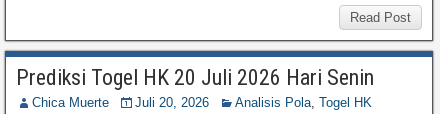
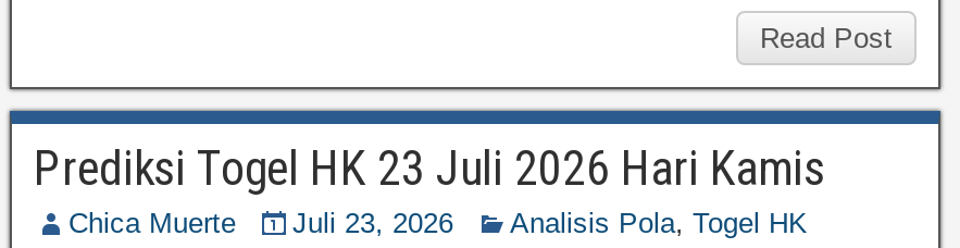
[16,65,374,90] Prediksi Togel HK 20 Juli 2026 Hari Senin -> [34,142,825,196] Prediksi Togel HK 23 Juli 2026 Hari Kamis
[32,95,372,110] Chica Muerte Juli 20, 2026 Analisis Pola, Togel HK -> [68,207,808,240] Chica Muerte Juli 23, 2026 Analisis Pola, Togel HK

